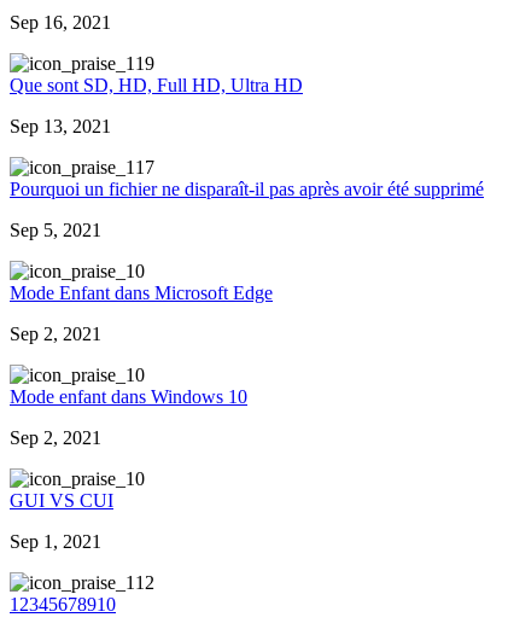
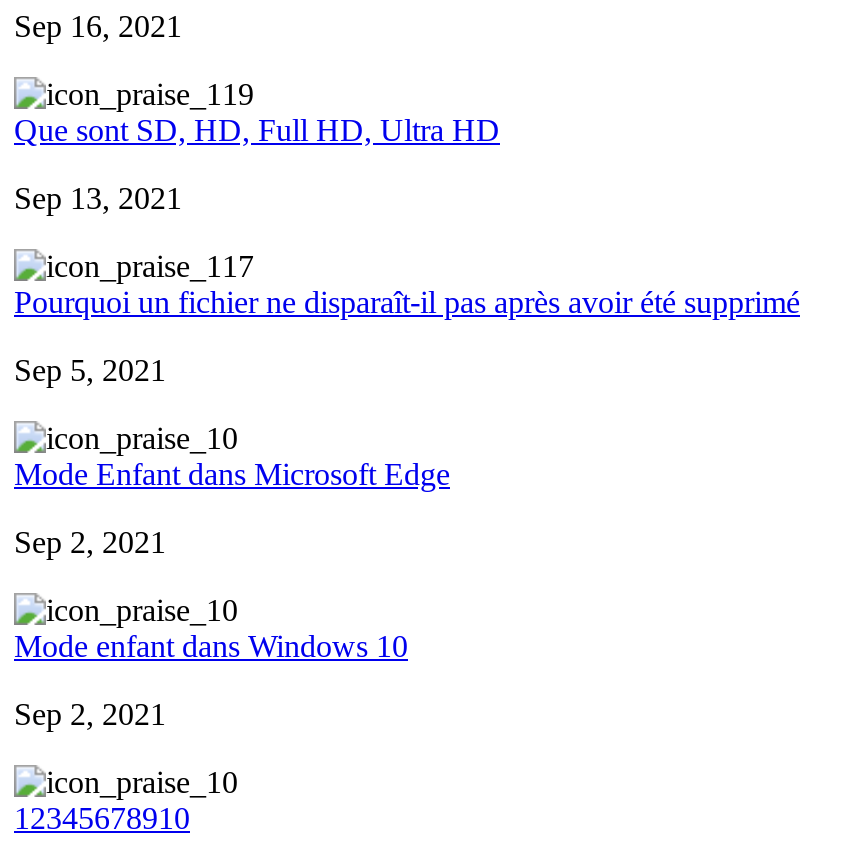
[10,490,154,593] GUI VS CUI | Sep 1, 2021 | 12 -> none

